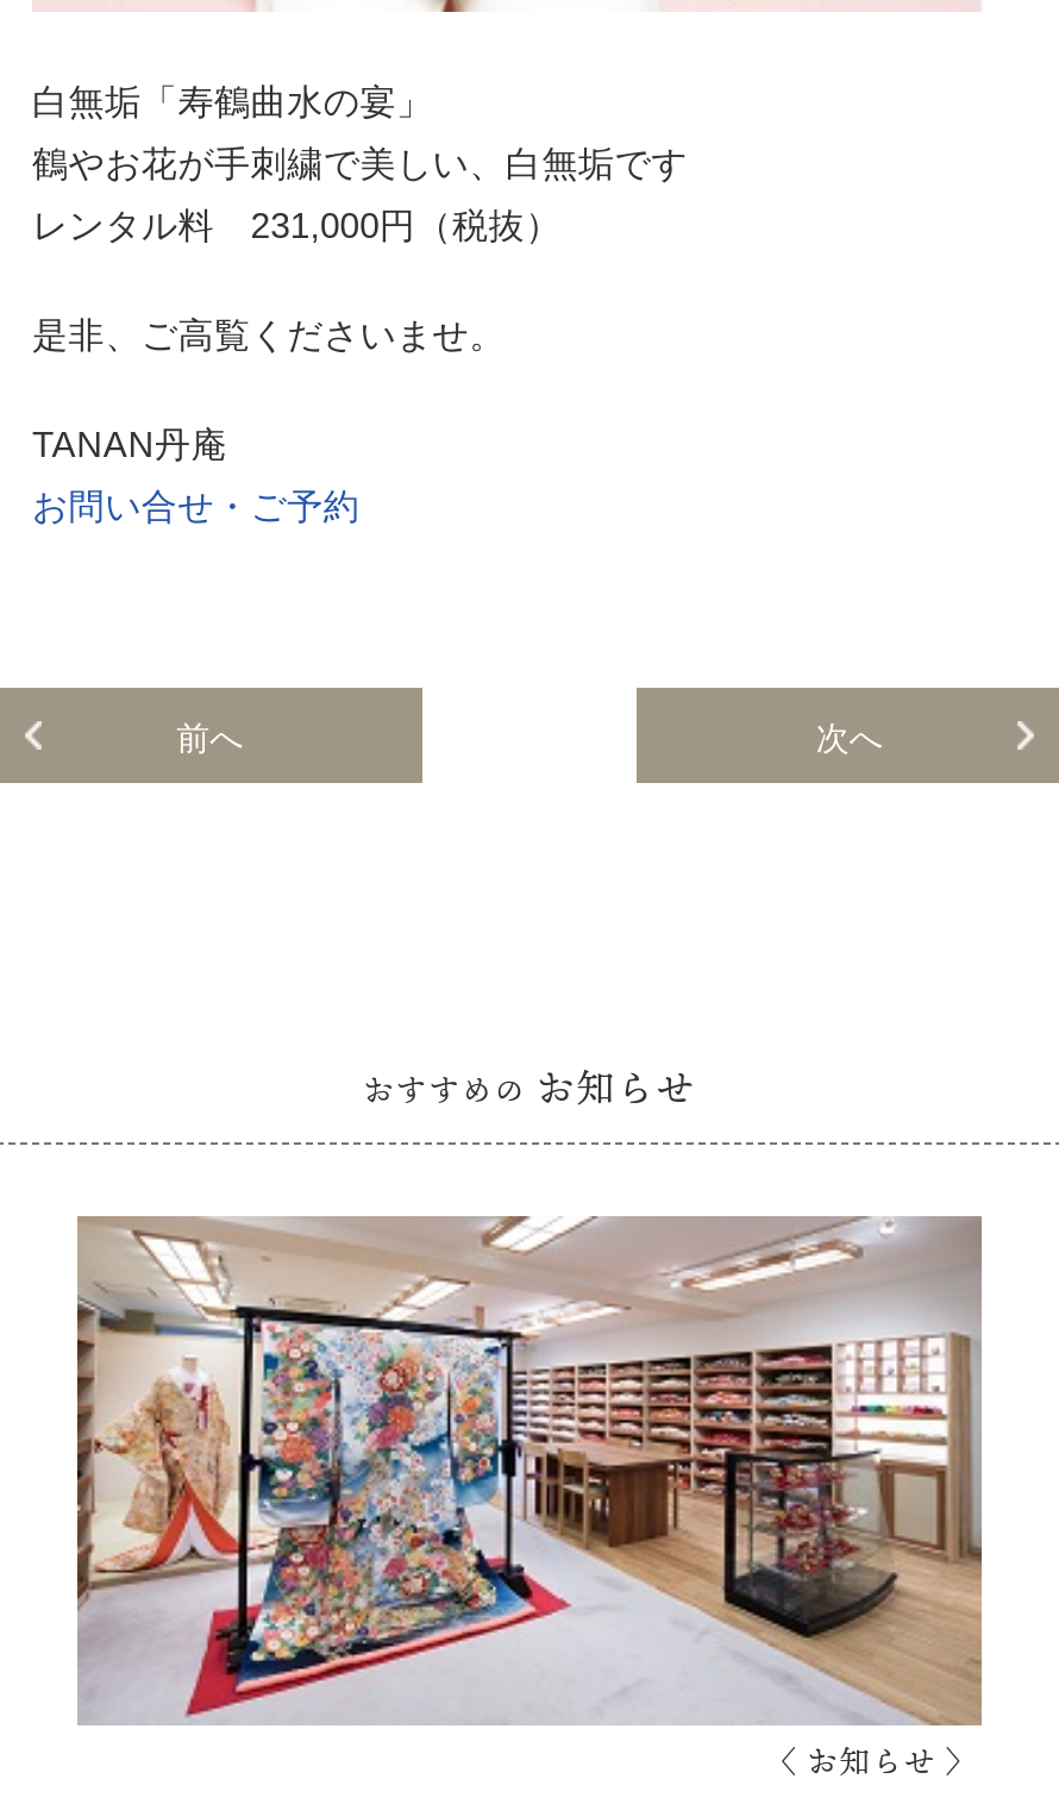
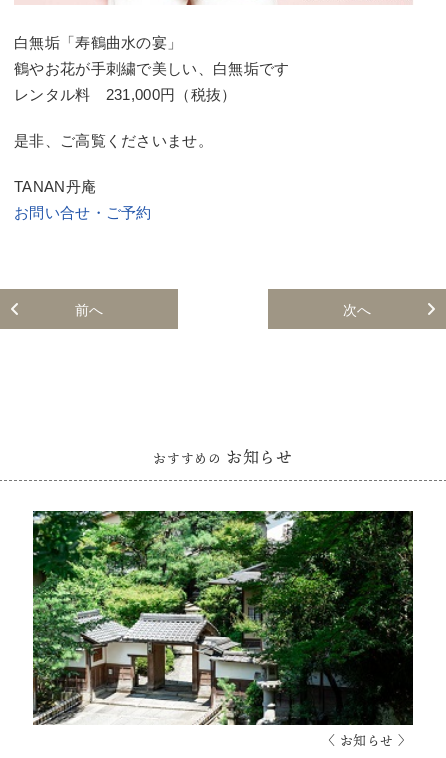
[75,1216,984,1728] [image] -> [32,510,414,726] [image]

